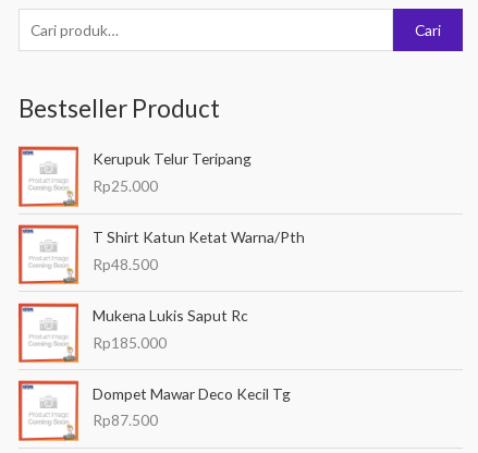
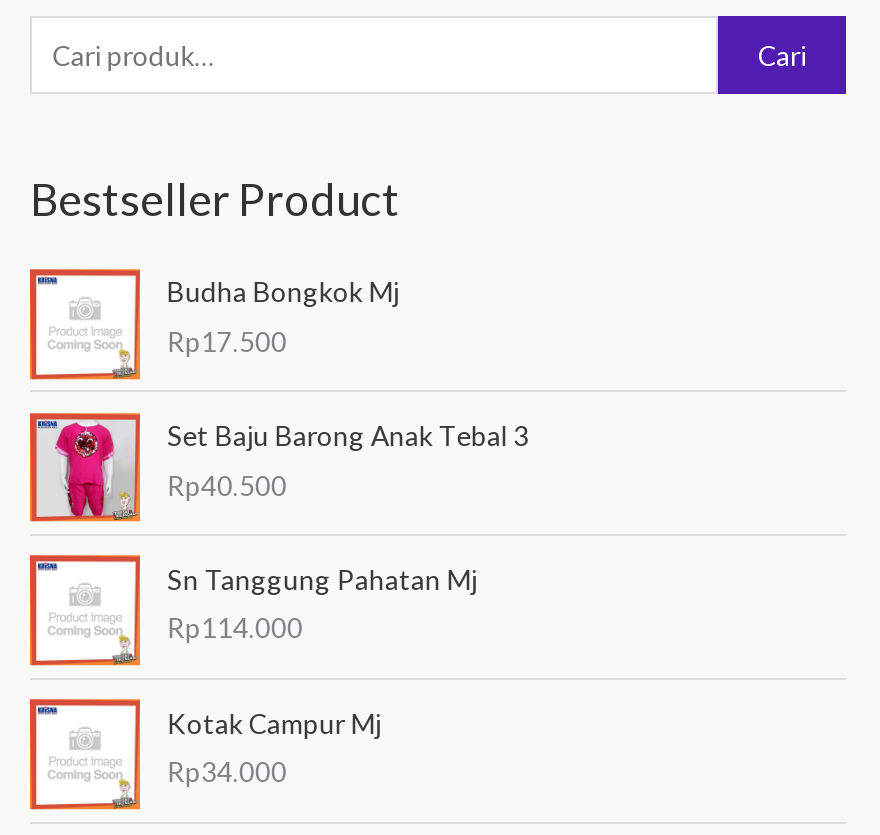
[93,150,252,195] Kerupuk Telur Teripang | Rp25.000 -> [167,275,399,358] Budha Bongkok Mj | Rp17.500
[22,228,305,282] [image] | T Shirt Katun Ketat Warna/Pth | Rp48.500 -> [38,418,529,518] [image] | Set Baju Barong Anak Tebal 3 | Rp40.500
[93,306,249,351] Mukena Lukis Saput Rc | Rp185.000 -> [167,562,477,645] Sn Tanggung Pahatan Mj | Rp114.000
[93,384,291,429] Dompet Mawar Deco Kecil Tg | Rp87.500 -> [167,706,381,789] Kotak Campur Mj | Rp34.000

